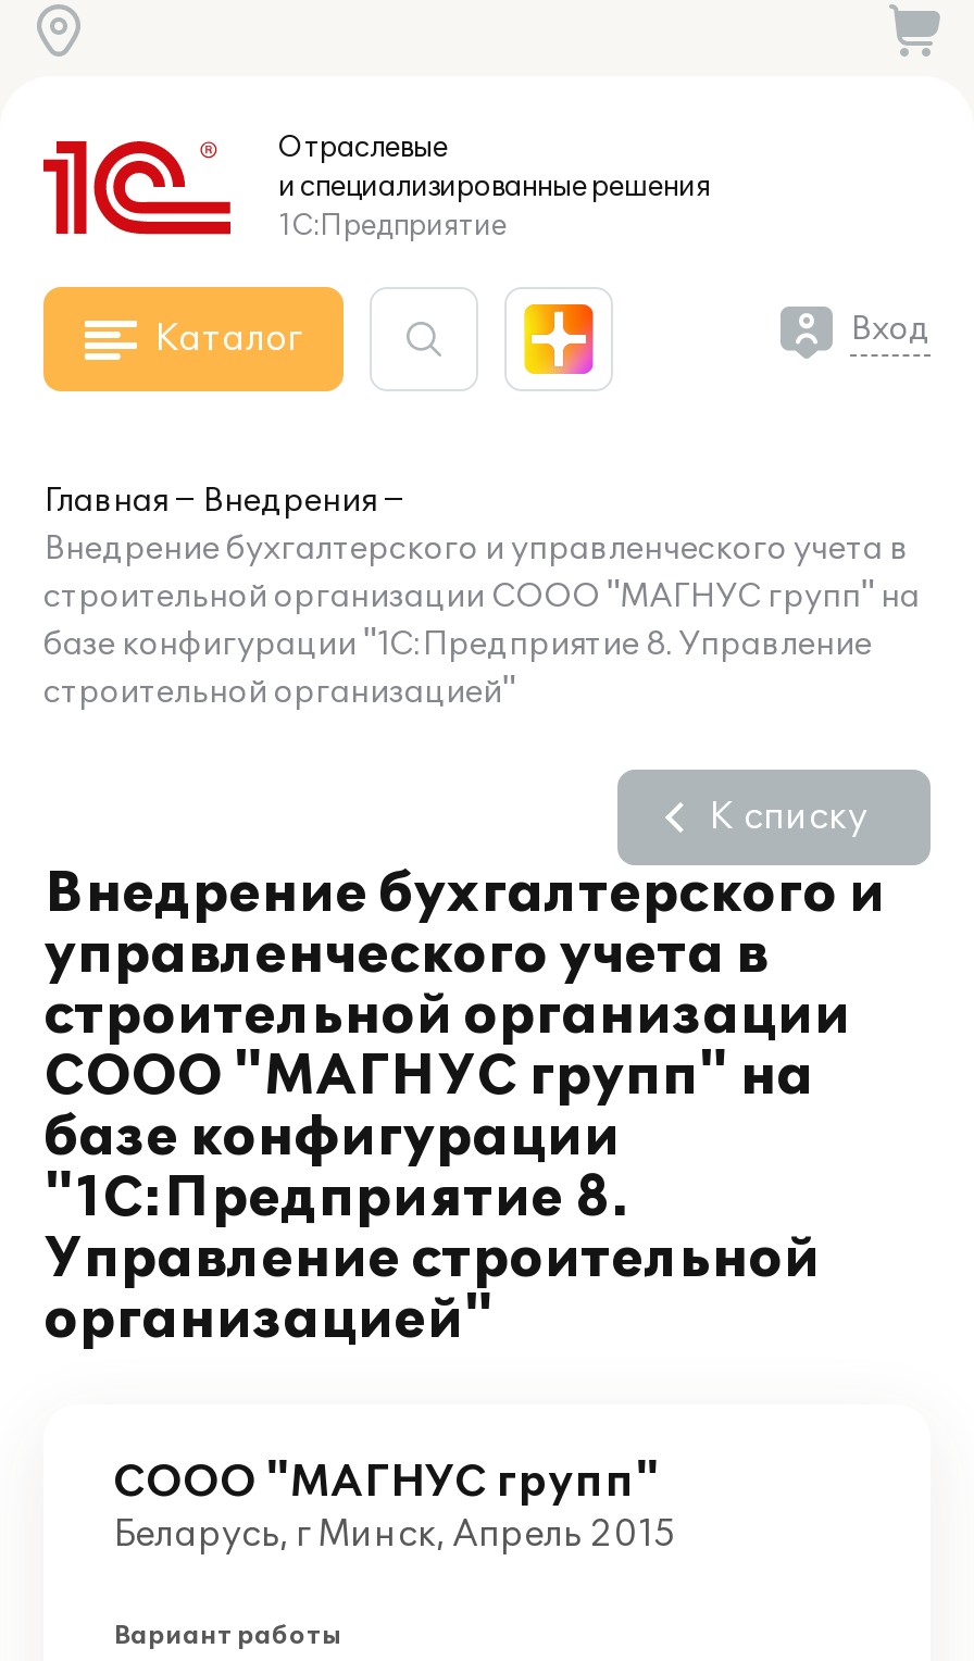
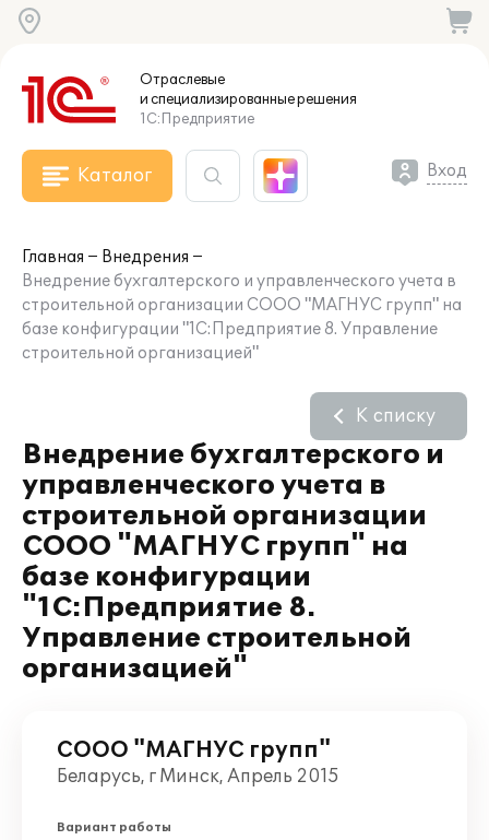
[524,304,596,376] [image] -> [263,157,298,194] [image]

